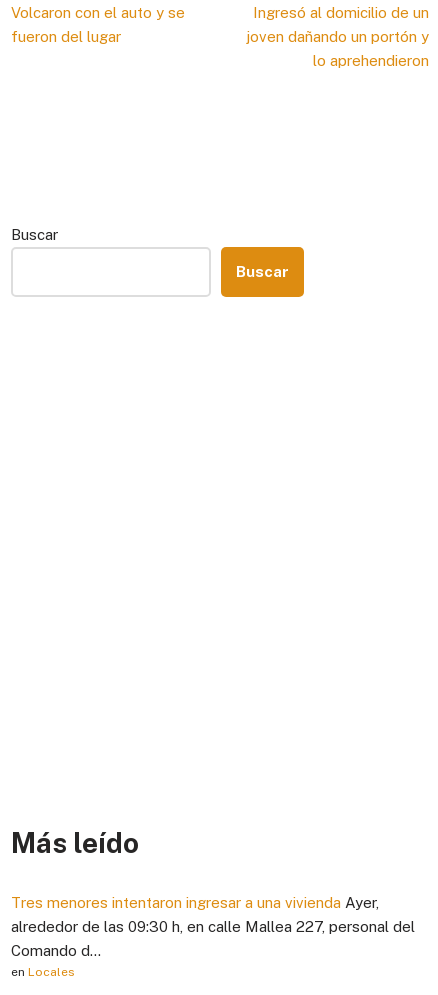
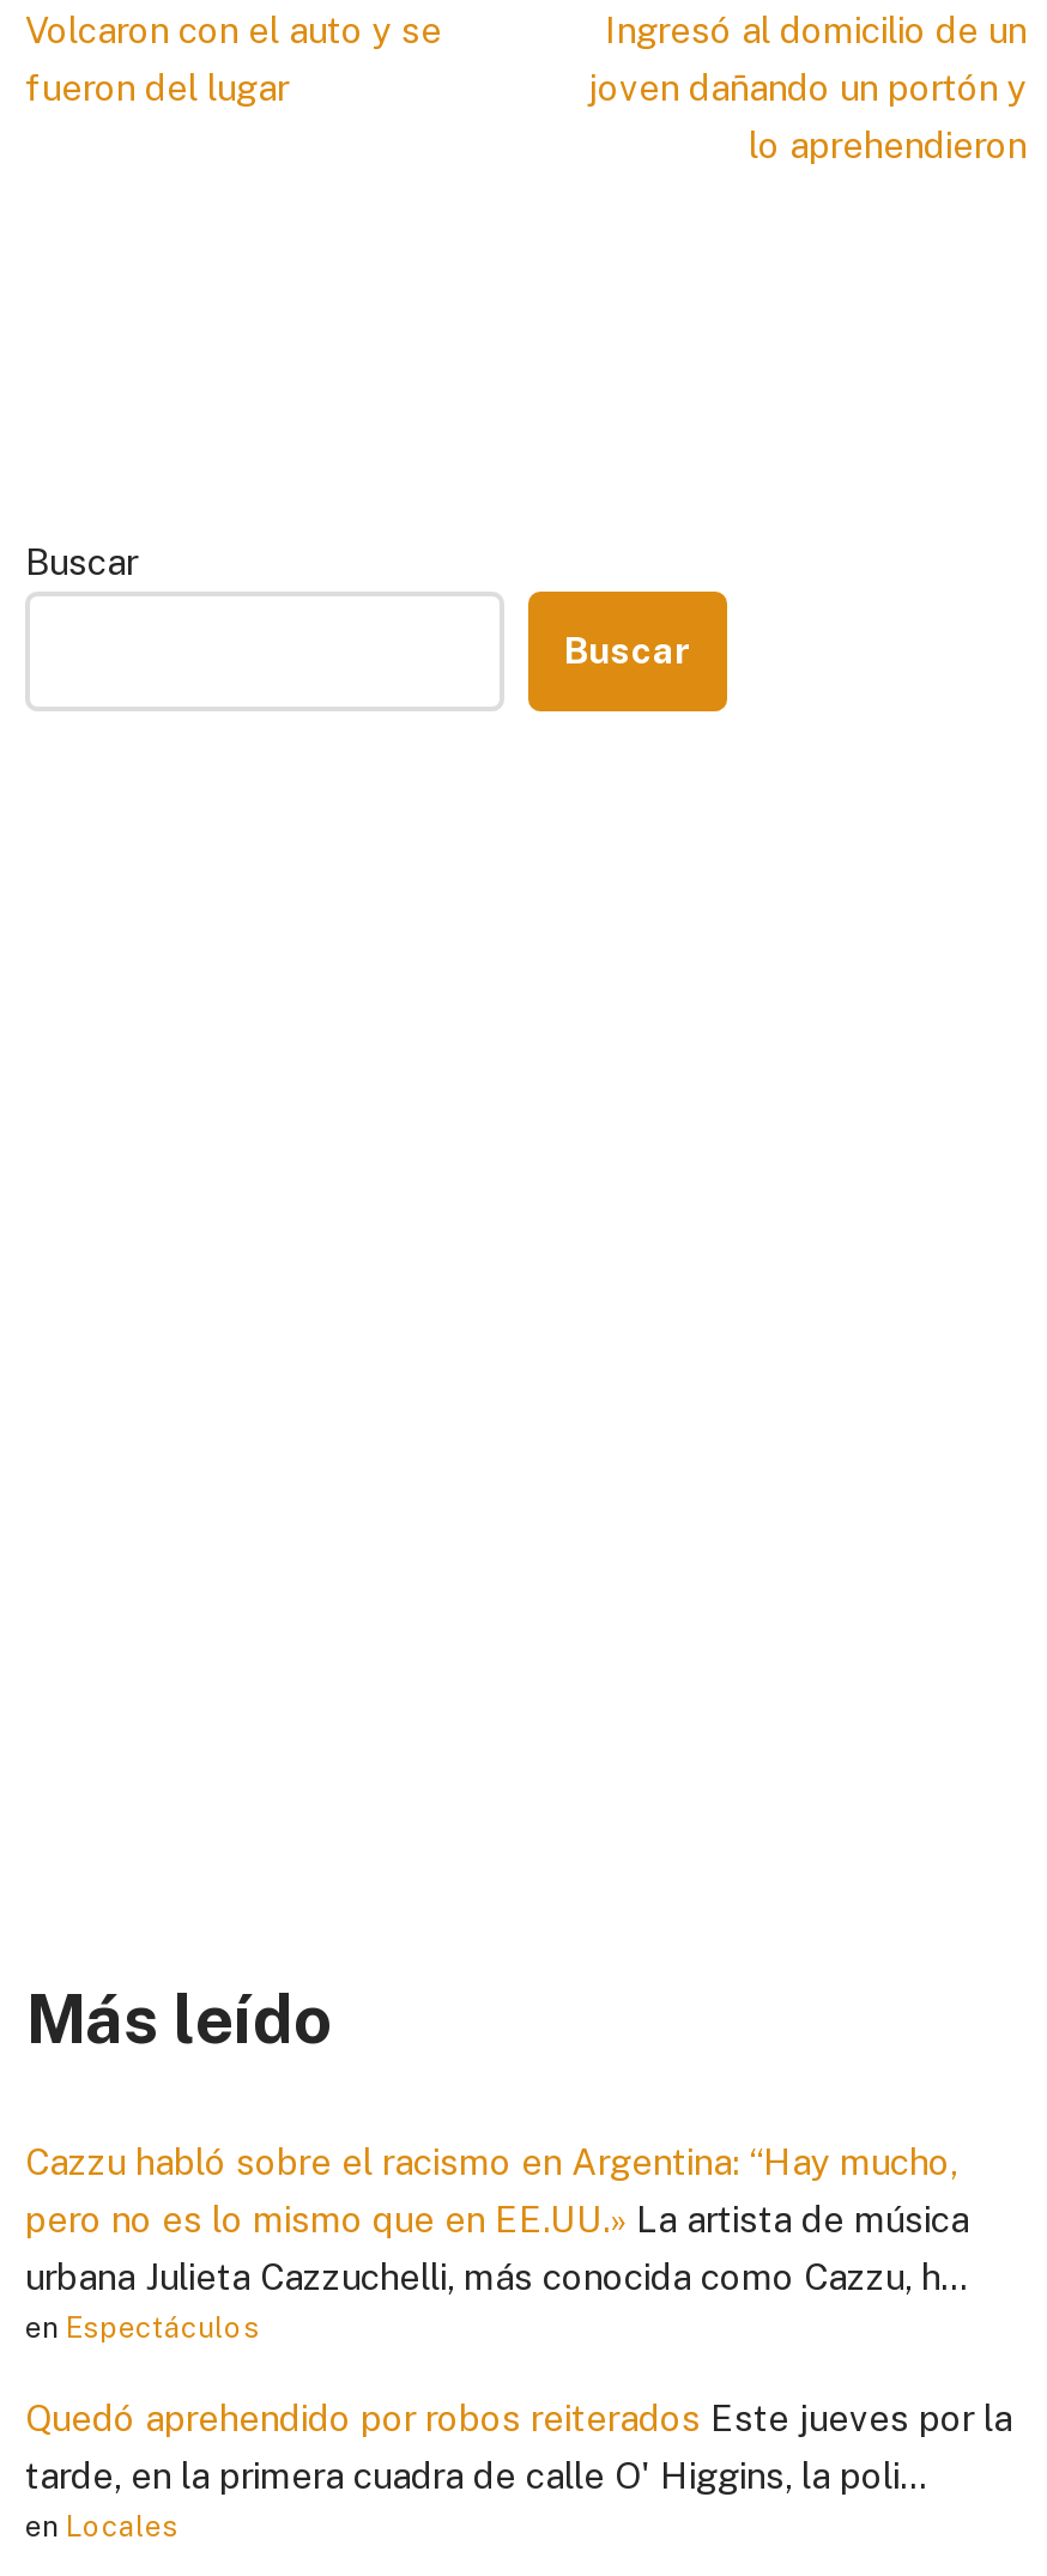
[11,894,415,959] Tres menores intentaron ingresar a una vivienda Ayer, | alrededor de las 09:30 h, en calle Mallea 227, personal del | Comando d... -> [25,2142,1012,2497] Cazzu habló sobre el racismo en Argentina: “Hay mucho, | pero no es lo mismo que en EE.UU.» La artista de música | urbana Julieta Cazzuchelli, más conocida como Cazzu, h... | en Espectáculos | Quedó aprehendido por robos reiterados Este jueves por la | tarde, en la primera cuadra de calle O' Higgins, la poli...

